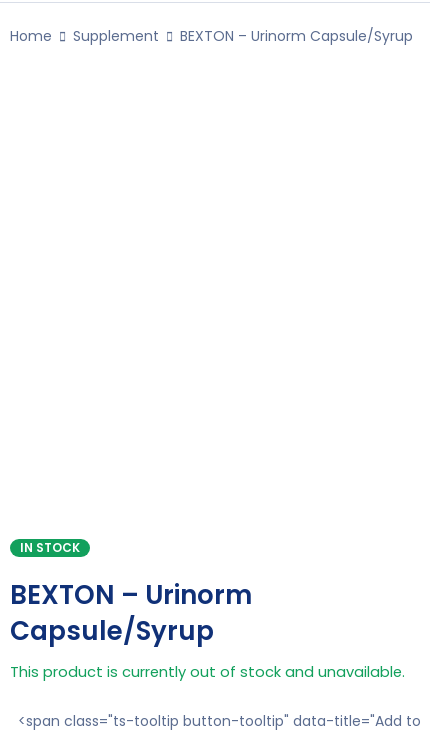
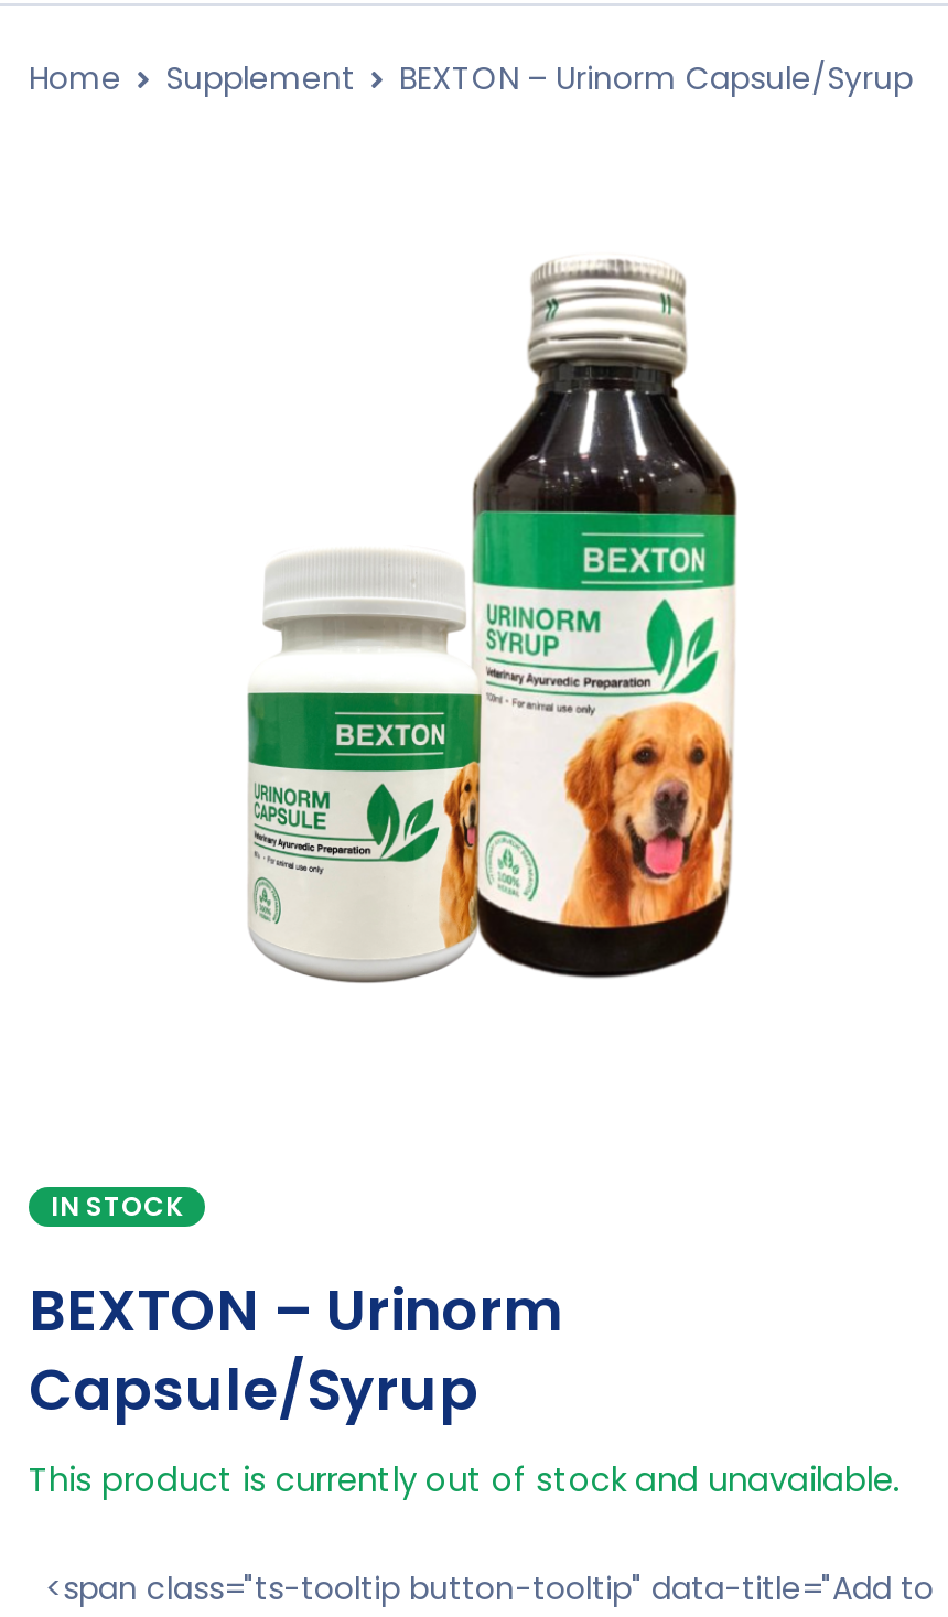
none -> [245,259,739,984] [image]

